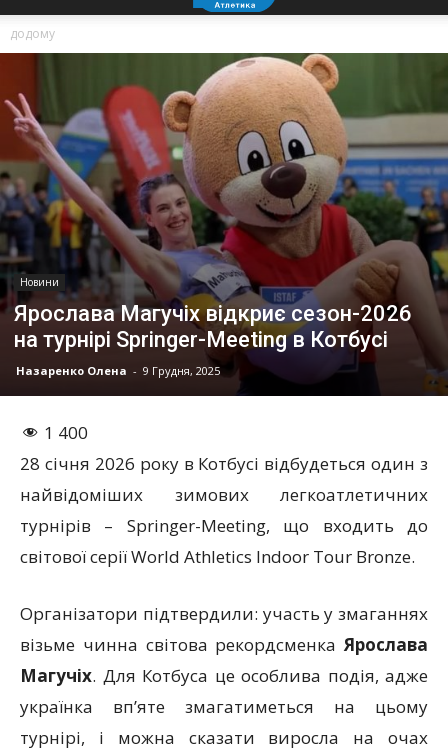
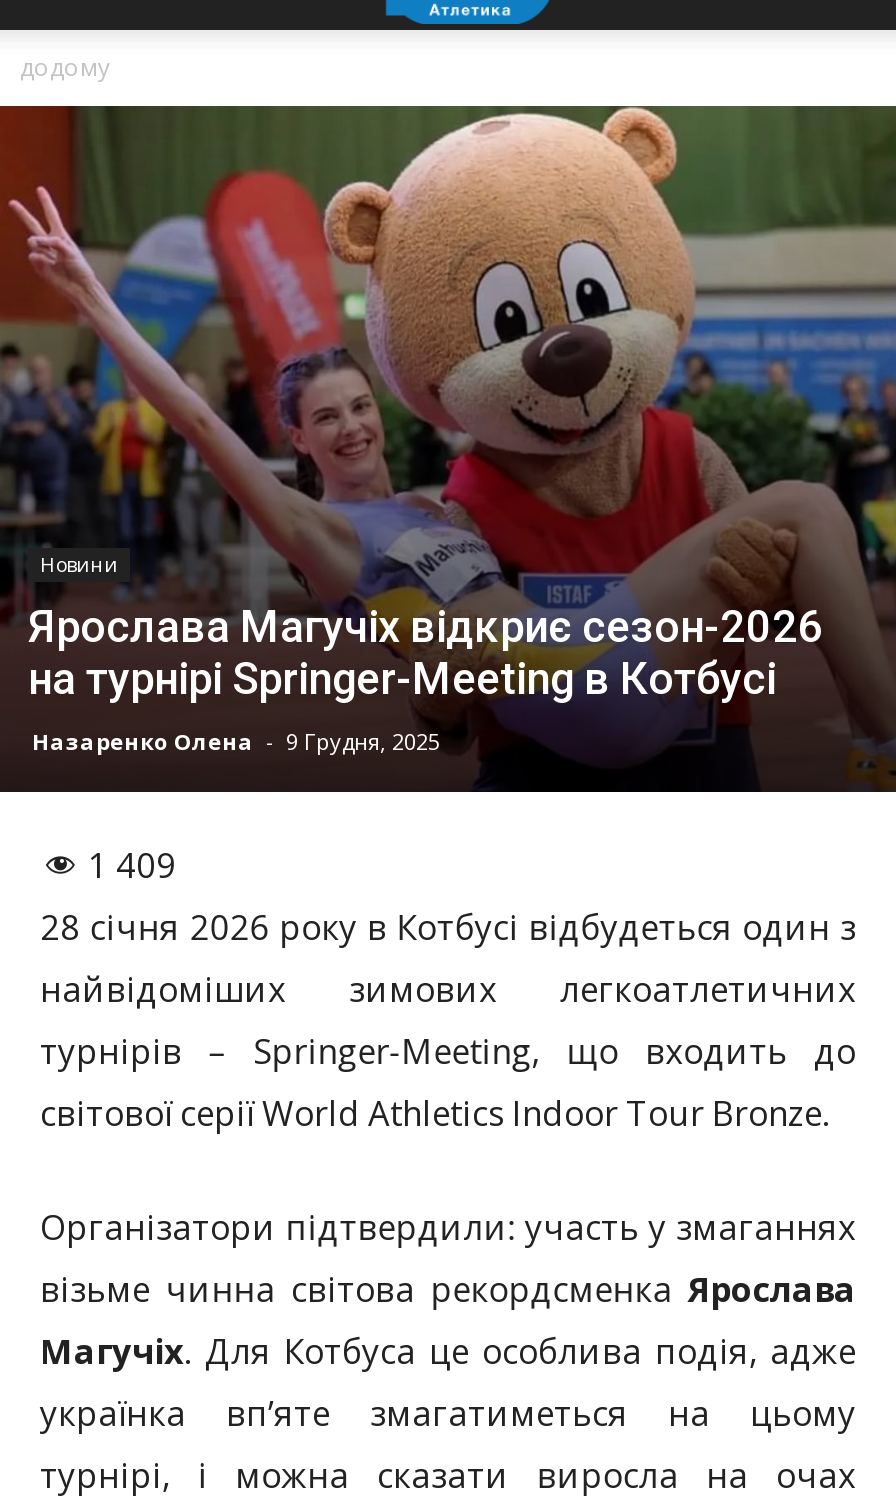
[44,421,88,444] 1 400 -> [88,841,176,887] 1 409

